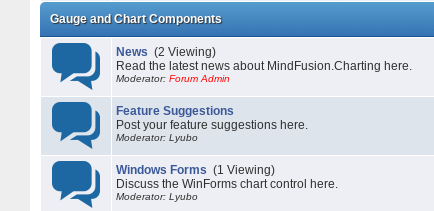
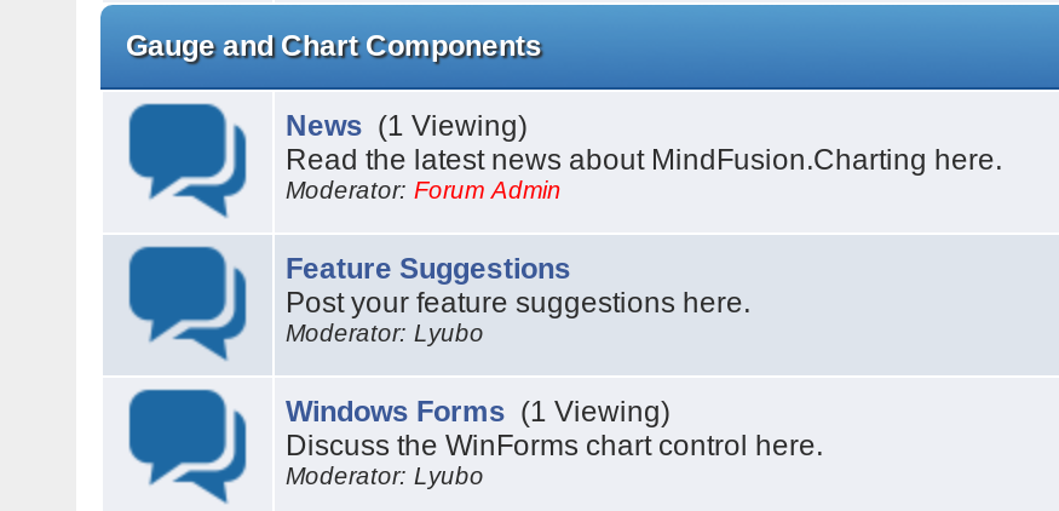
[116,45,216,59] News (2 Viewing) -> [286,109,528,143] News (1 Viewing)

